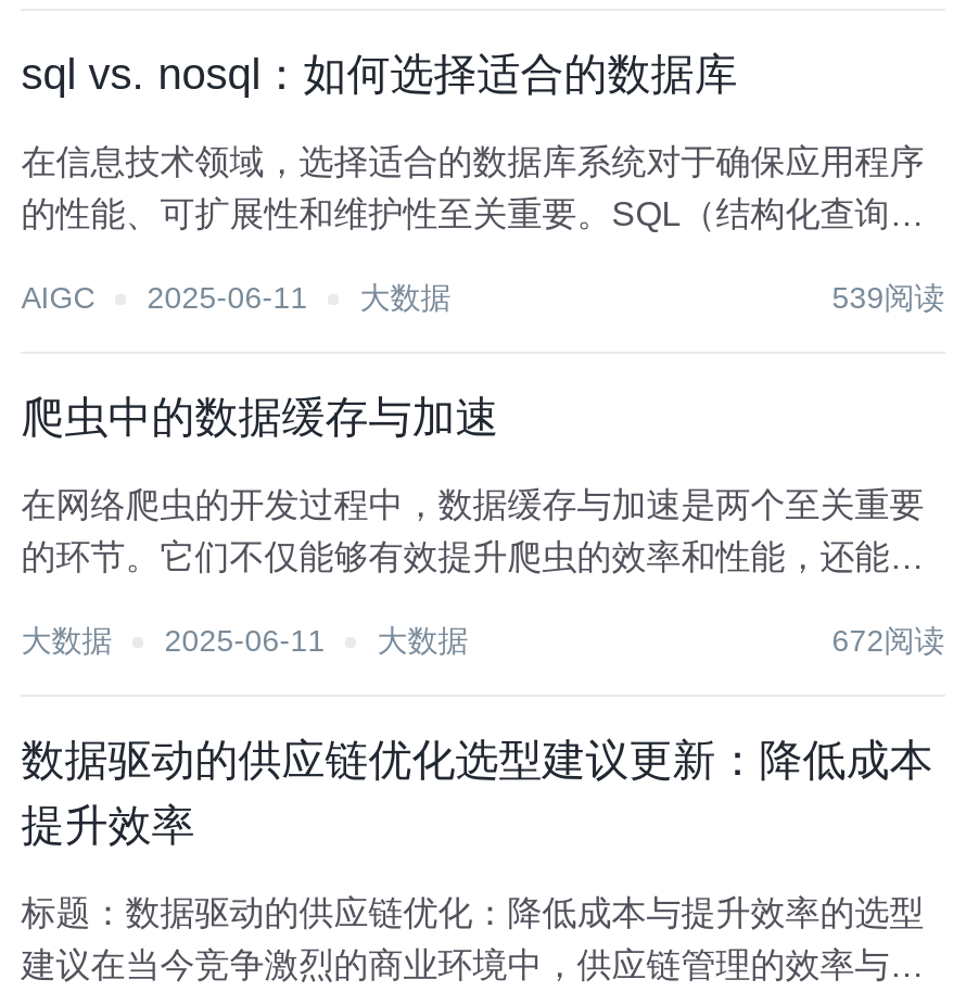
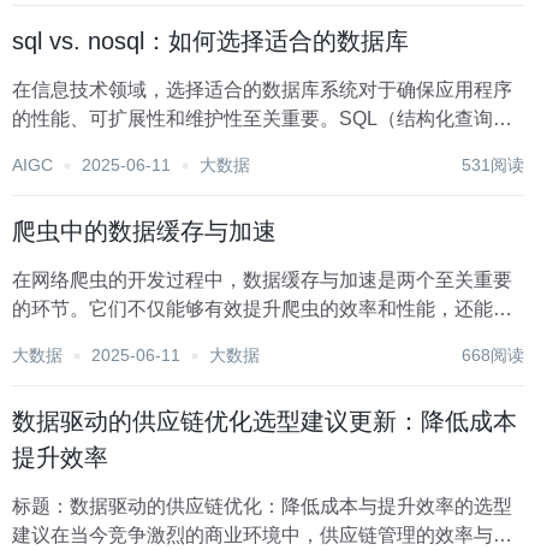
[832,280,945,315] 539阅读 -> [461,155,524,175] 531阅读
[832,623,945,658] 672阅读 -> [461,345,524,365] 668阅读

